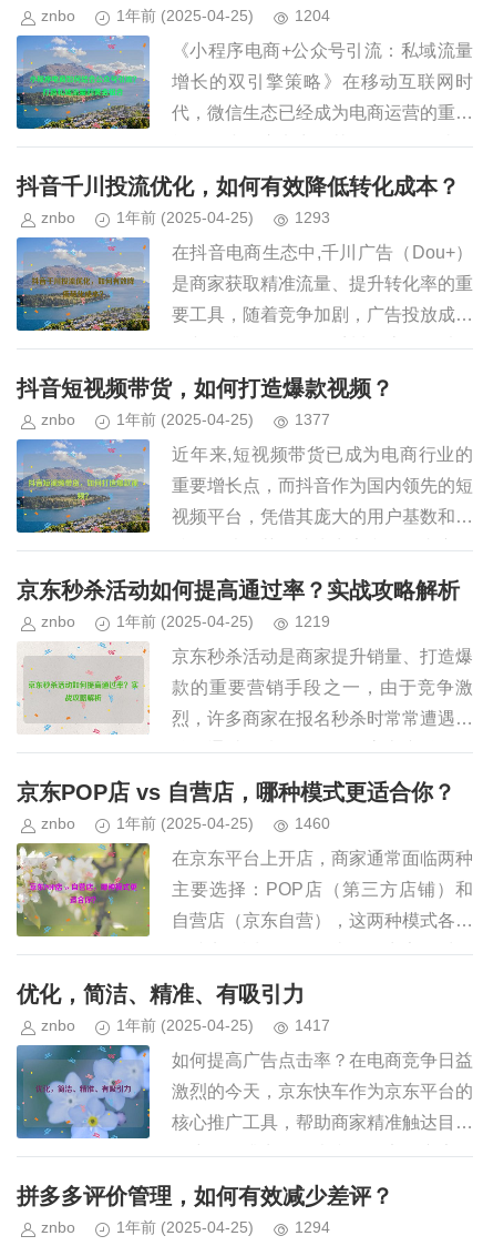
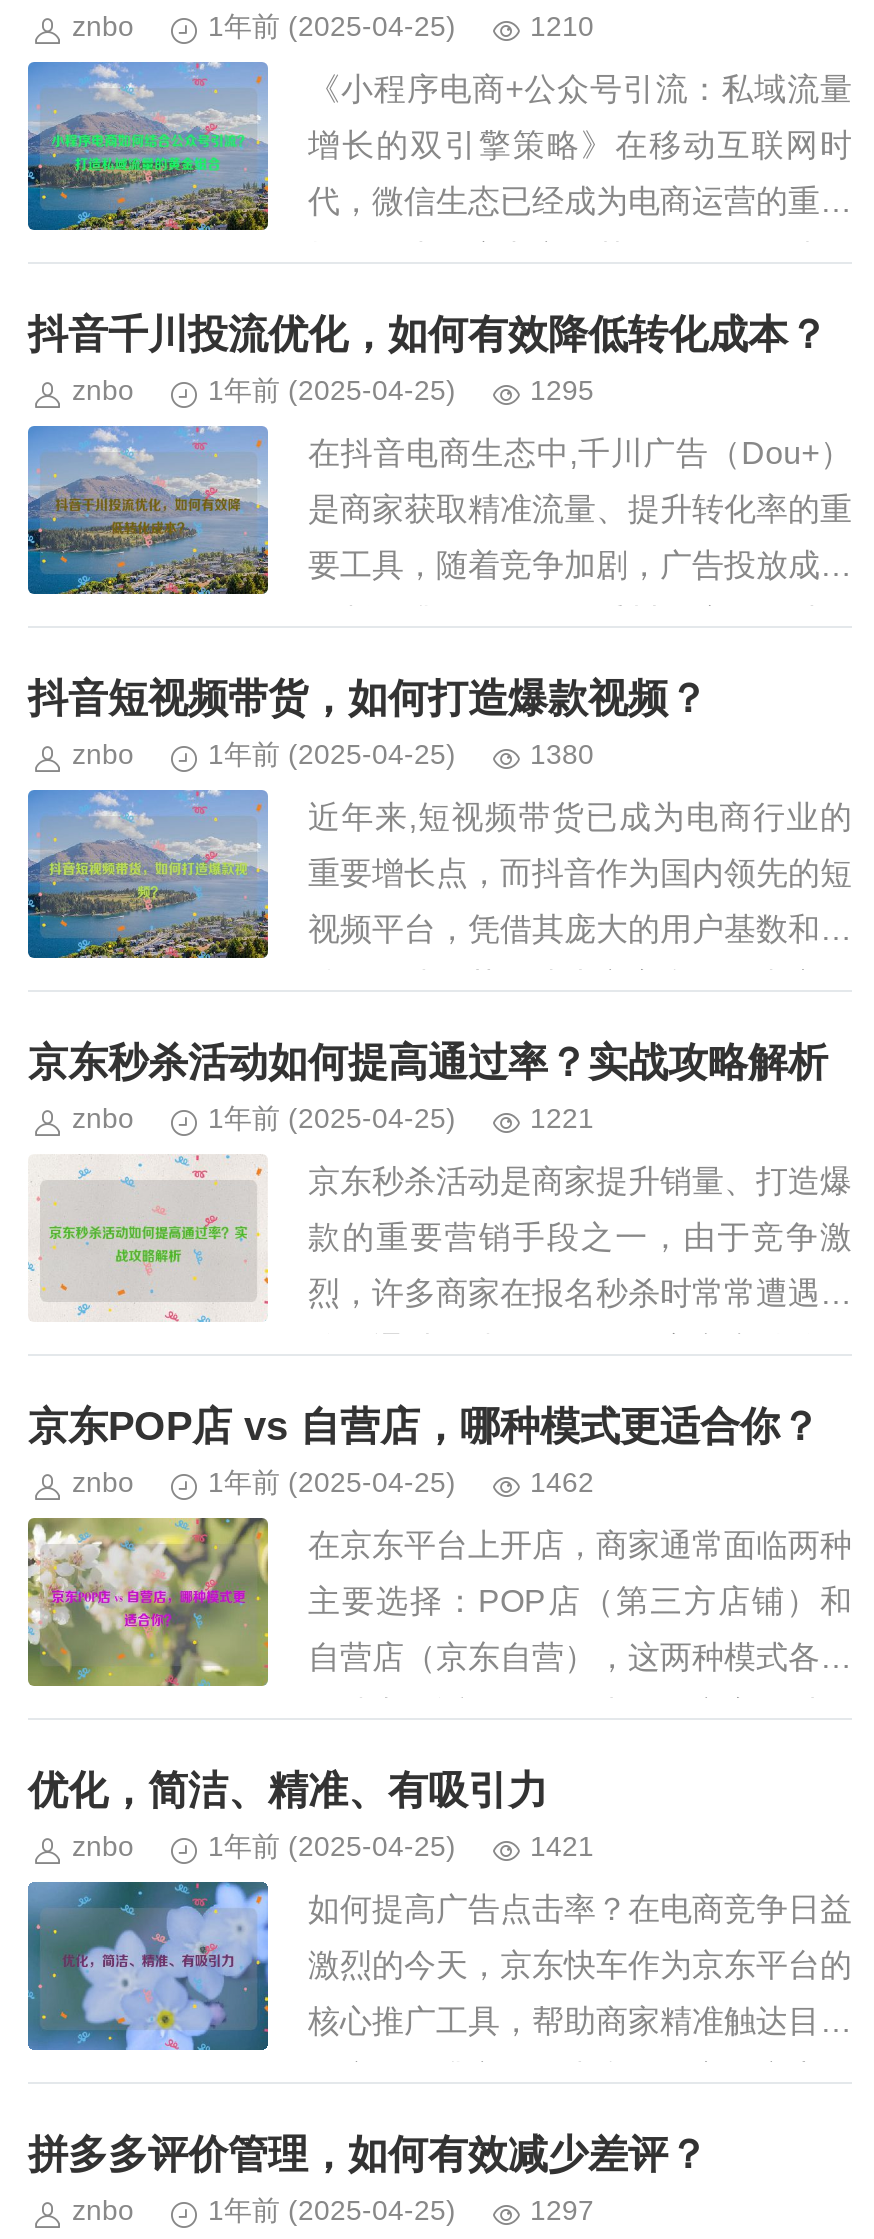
[295,7,330,24] 1204 -> [530,10,594,42] 1210
[295,209,330,226] 1293 -> [530,374,594,406] 1295
[295,411,330,428] 1377 -> [530,738,594,770] 1380
[295,612,330,630] 1219 -> [530,1102,594,1134] 1221
[295,814,330,832] 1460 -> [530,1466,594,1498] 1462
[295,1016,330,1034] 1417 -> [530,1830,594,1862] 1421
[295,1218,330,1236] 1294 -> [530,2194,594,2226] 1297

